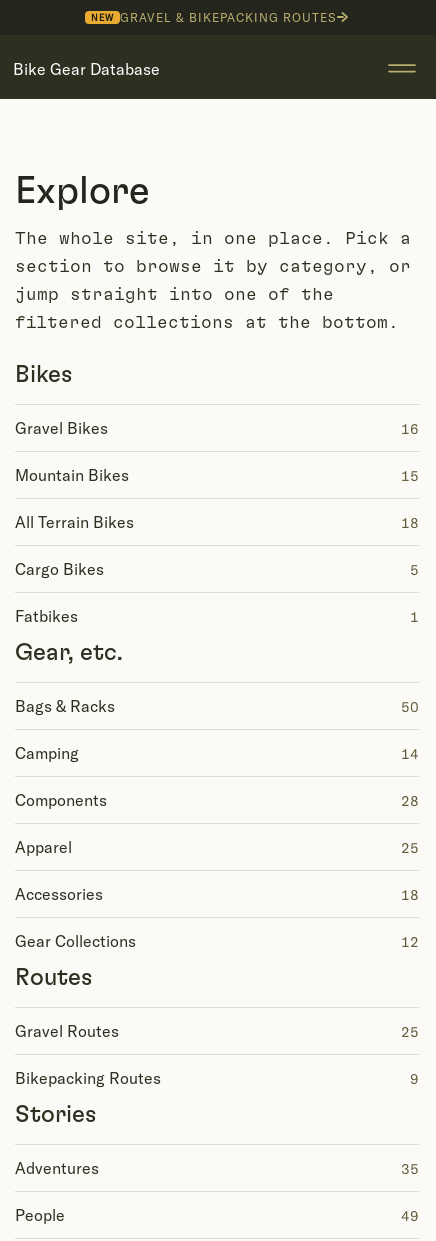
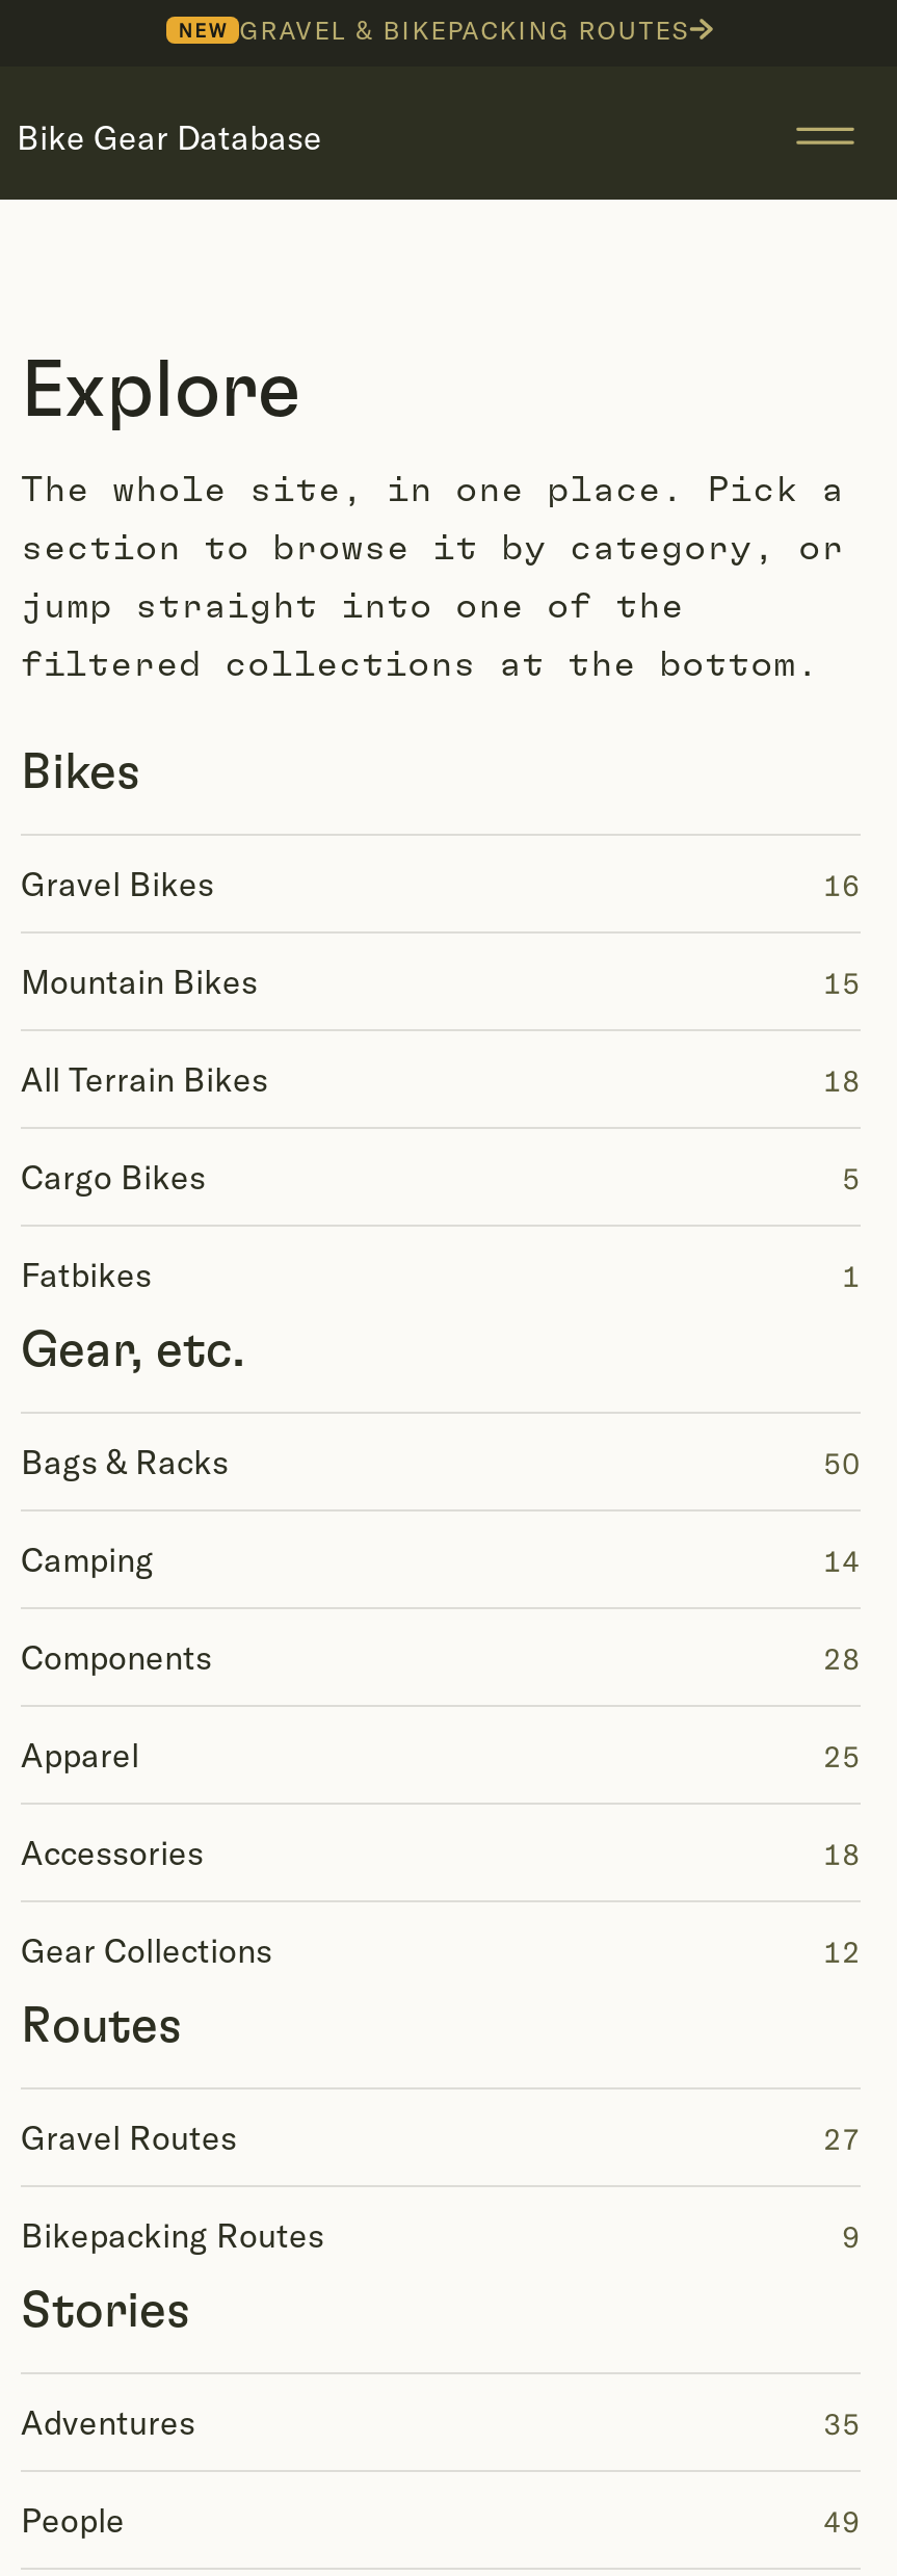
[401,1023,419,1041] 25 -> [823,2121,861,2158] 27

